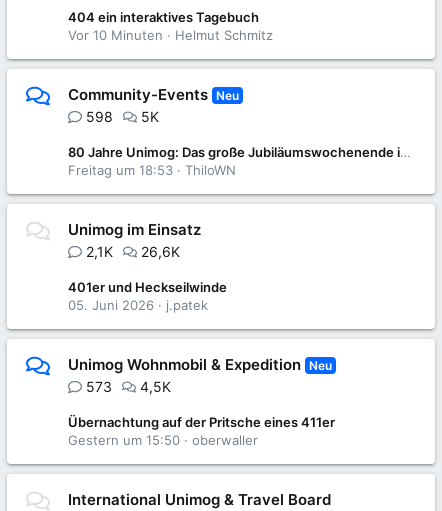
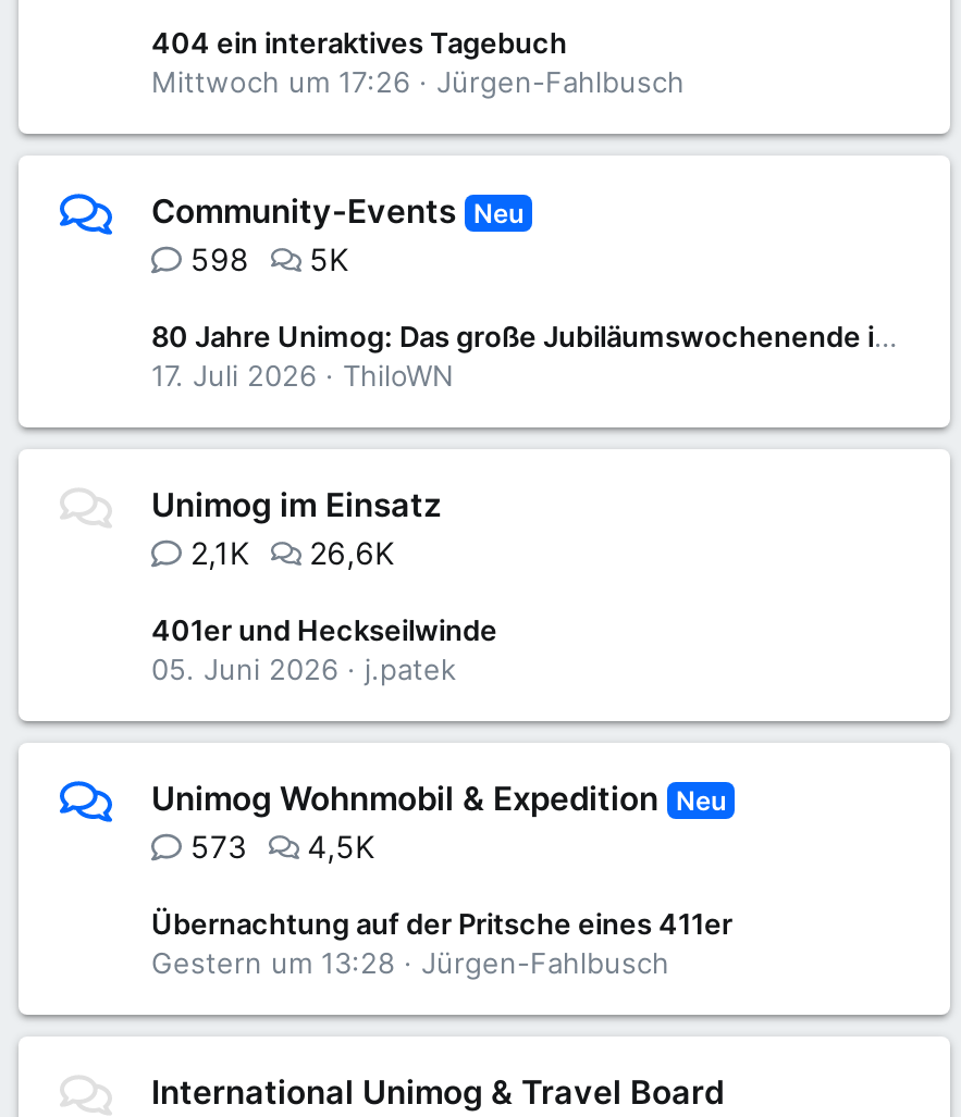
[68,27,273,43] Vor 10 Minuten | Helmut Schmitz -> [151,64,685,99] Mittwoch um 17:26 | Jürgen-Fahlbusch
[68,162,236,178] Freitag um 18:53 ThiloWN -> [151,358,454,392] 17. Juli 2026 ThiloWN
[68,432,258,448] Gestern um 15:50 | oberwaller -> [151,945,669,980] Gestern um 13:28 | Jürgen-Fahlbusch

